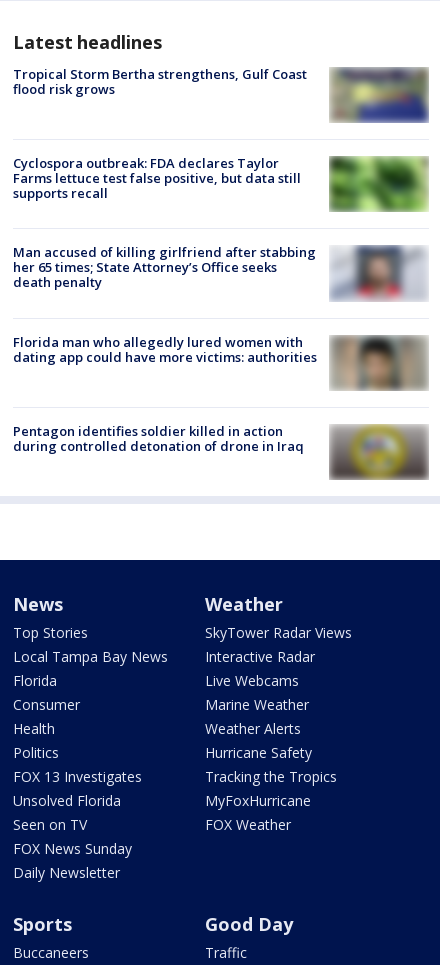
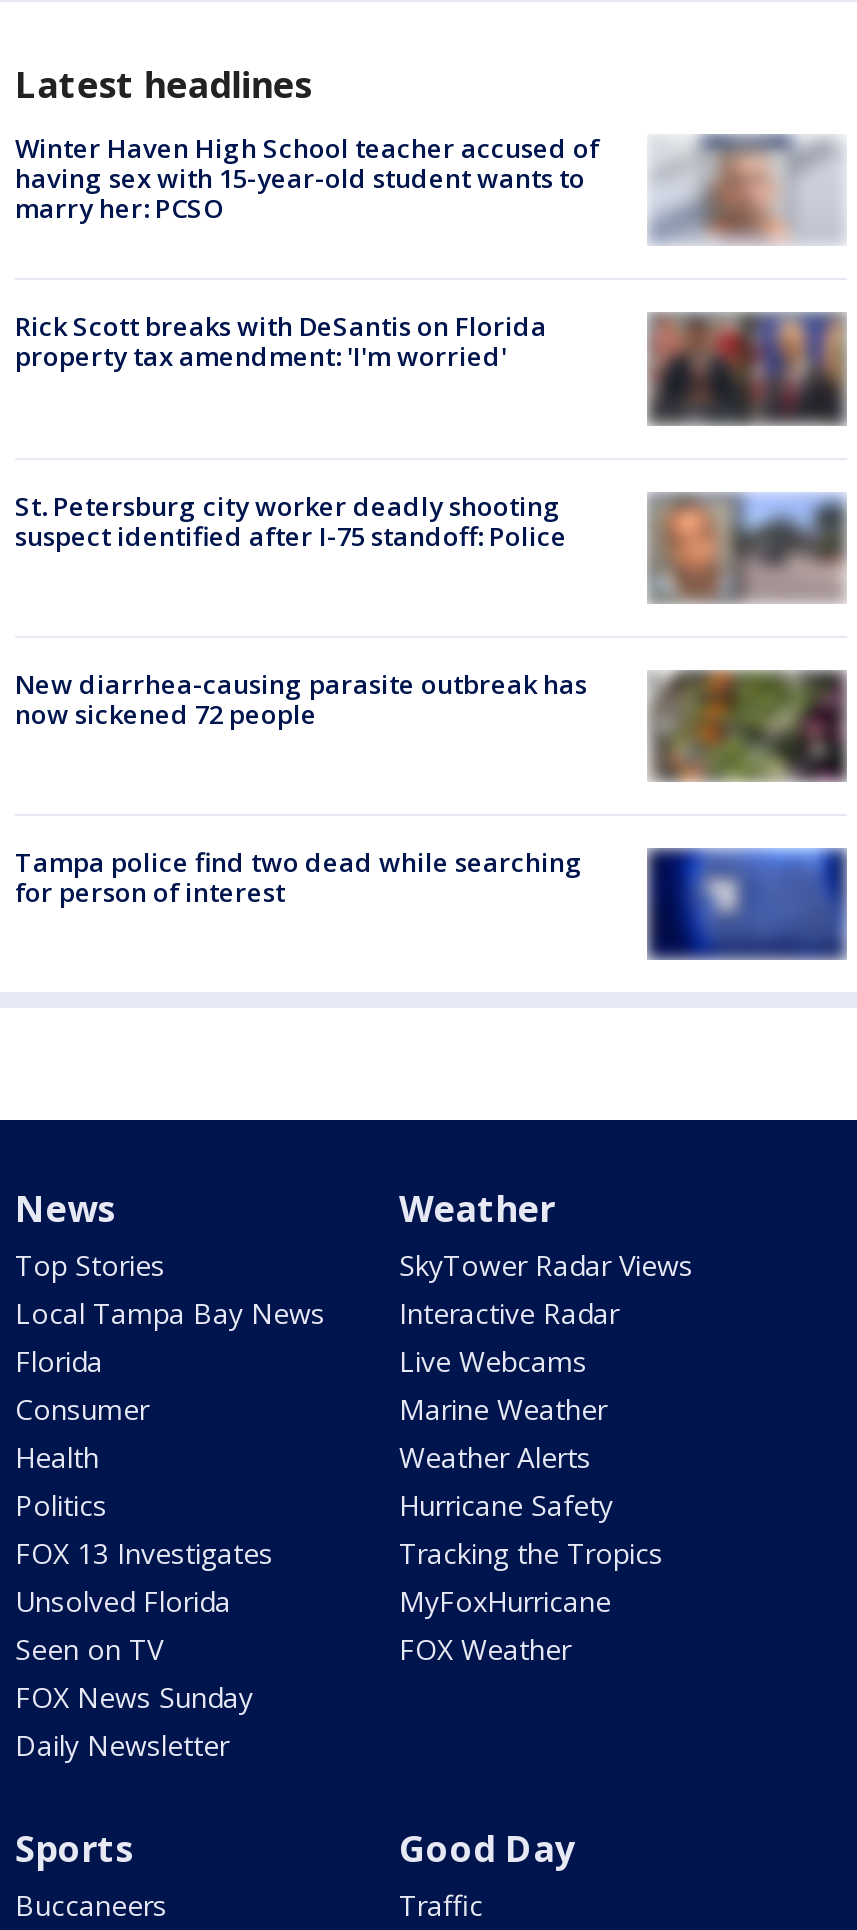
[13,65,429,123] [image] | Tropical Storm Bertha strengthens, Gulf Coast | flood risk grows -> [15,130,845,244] [image] | Winter Haven High School teacher accused of | having sex with 15-year-old student wants to | marry her: PCSO
[13,154,301,202] Cyclospora outbreak: FDA declares Taylor | Farms lettuce test false positive, but data still | supports recall -> [15,308,547,374] Rick Scott breaks with DeSantis on Florida | property tax amendment: 'I'm worried'
[330,156,428,212] [image] -> [647,312,847,426] [image]
[13,243,428,301] [image] | Man accused of killing girlfriend after stabbing | her 65 times; State Attorney’s Office seeks | death penalty -> [15,487,847,604] [image] | St. Petersburg city worker deadly shooting | suspect identified after I-75 standoff: Police
[13,333,428,389] [image] | Florida man who allegedly lured women with | dating app could have more victims: authorities -> [15,665,847,780] [image] | New diarrhea-causing parasite outbreak has | now sickened 72 people
[13,422,429,480] [image] | Pentagon identifies soldier killed in action | during controlled detonation of drone in Iraq -> [15,843,847,960] [image] | Tampa police find two dead while searching | for person of interest

